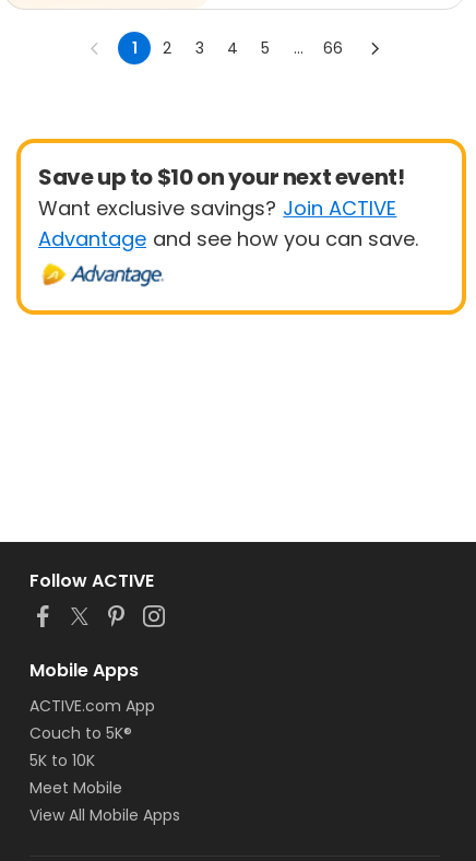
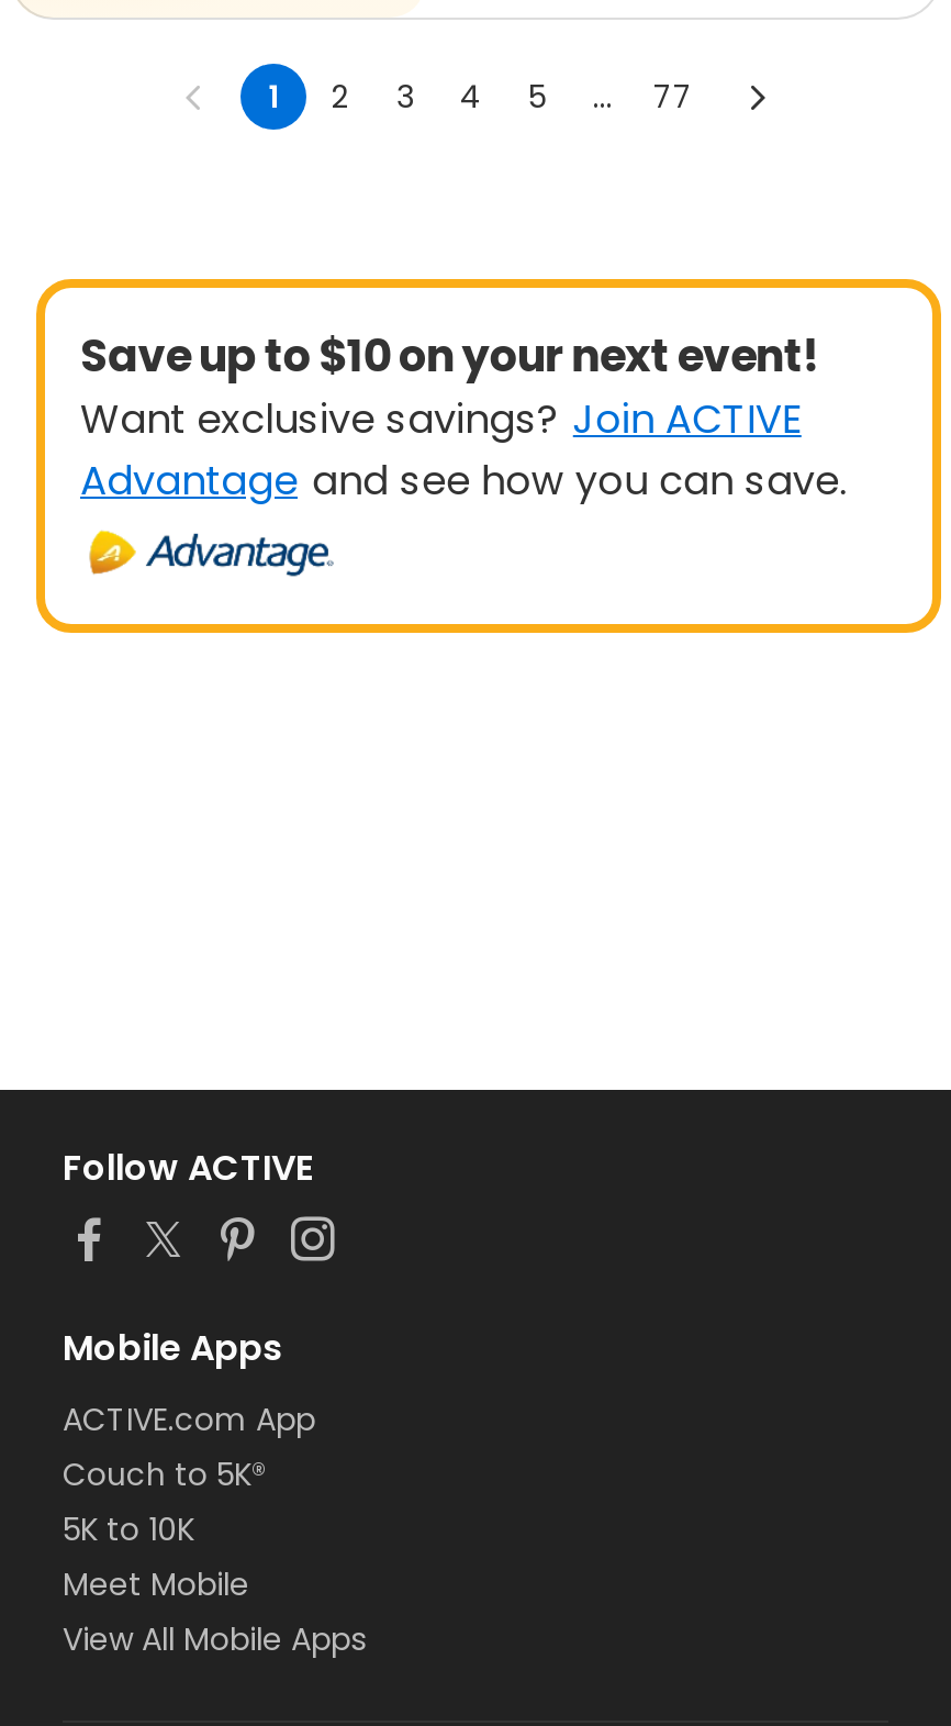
[323,37,343,59] 66 -> [653,75,693,119] 77

